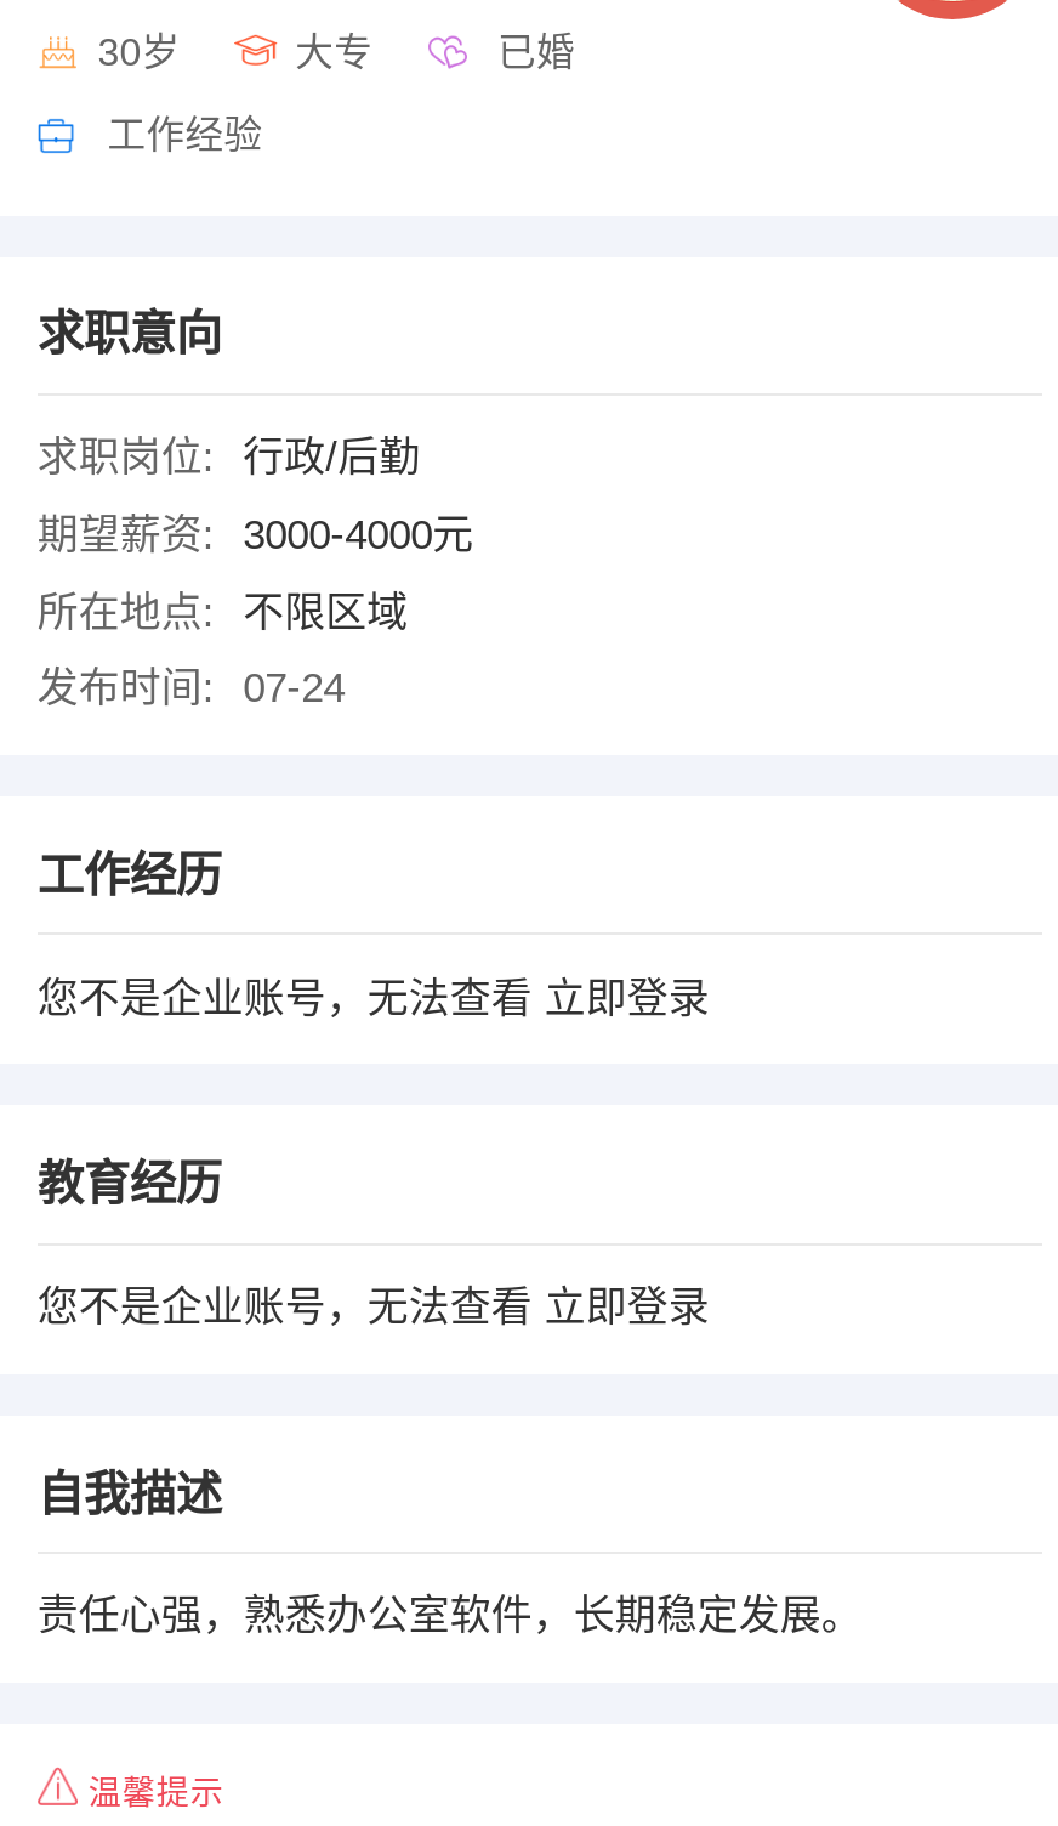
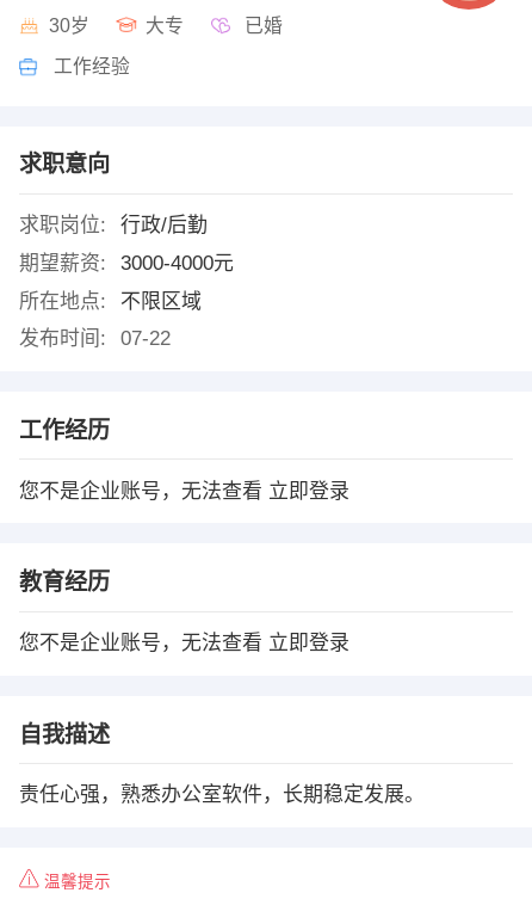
[37,666,345,712] 发布时间: 07-24 -> [19,327,170,350] 发布时间: 07-22

